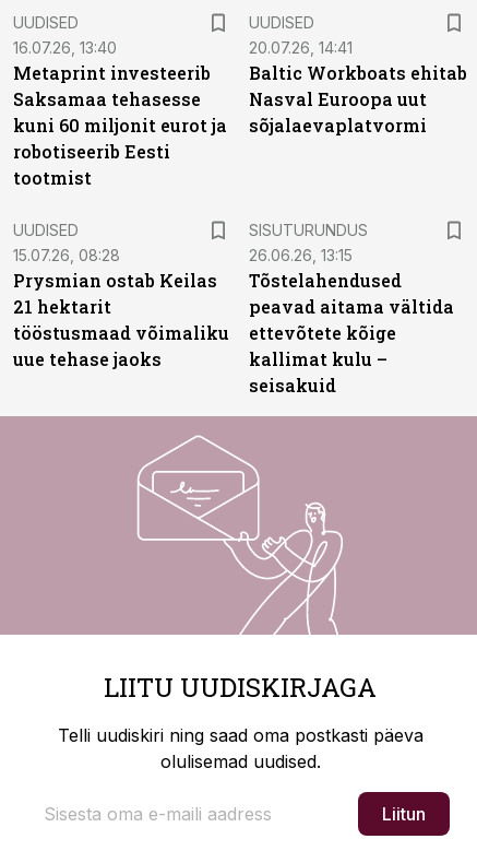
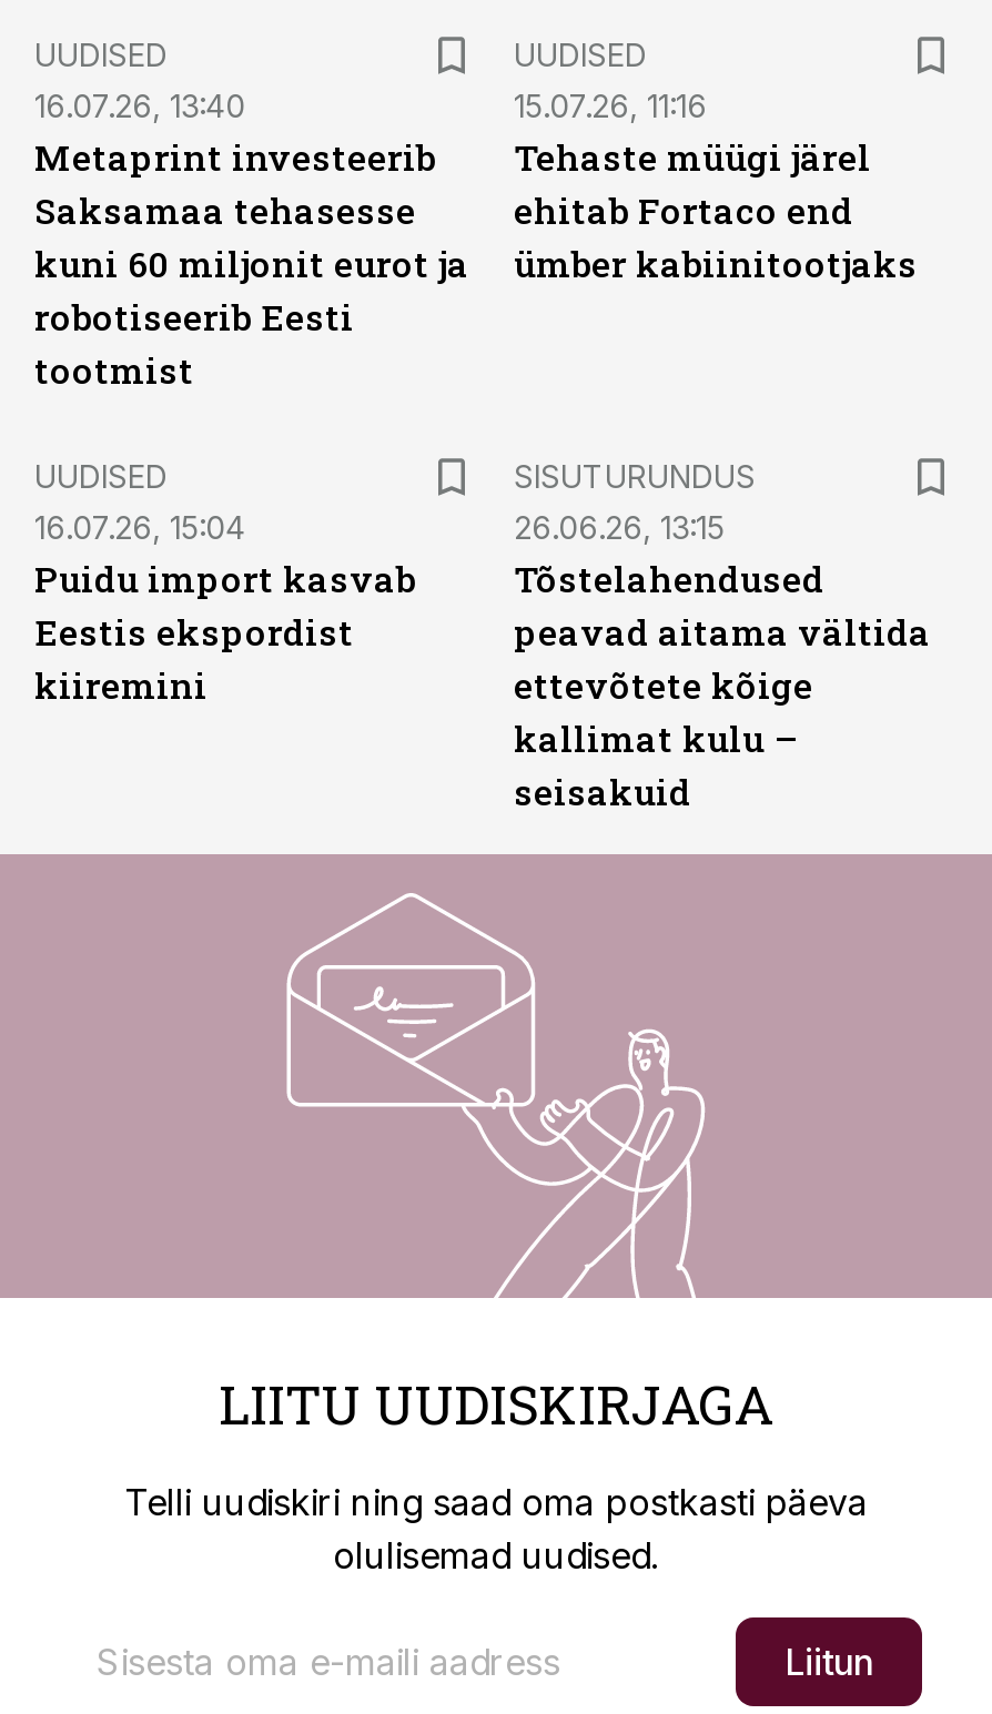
[249,38,467,137] 20.07.26, 14:41 | Baltic Workboats ehitab | Nasval Euroopa uut | sõjalaevaplatvormi -> [514,87,918,286] 15.07.26, 11:16 | Tehaste müügi järel | ehitab Fortaco end | ümber kabiinitootjaks
[13,246,229,370] 15.07.26, 08:28 | Prysmian ostab Keilas | 21 hektarit | tööstusmaad võimaliku | uue tehase jaoks -> [34,508,416,708] 16.07.26, 15:04 | Puidu import kasvab | Eestis ekspordist | kiiremini

